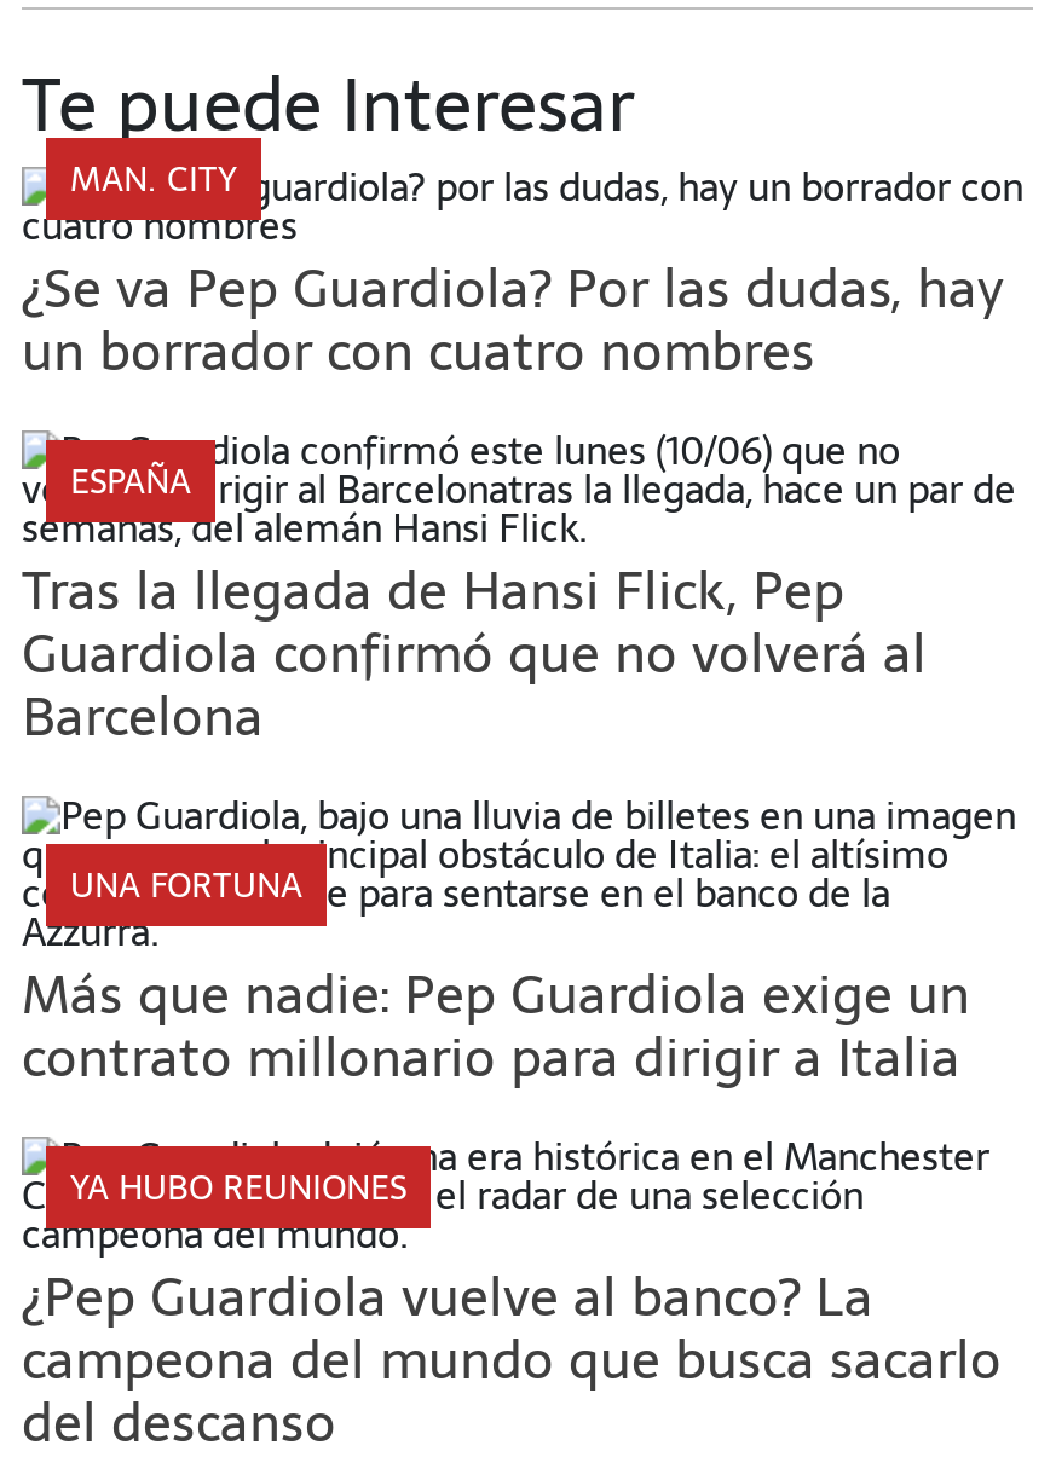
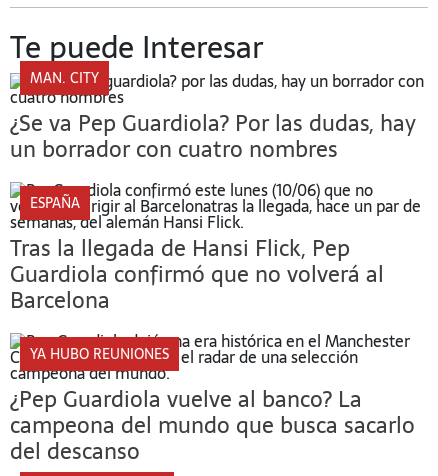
[22,859,970,1101] UNA FORTUNA | Más que nadie: Pep Guardiola exige un | contrato millonario para dirigir a Italia -> none

